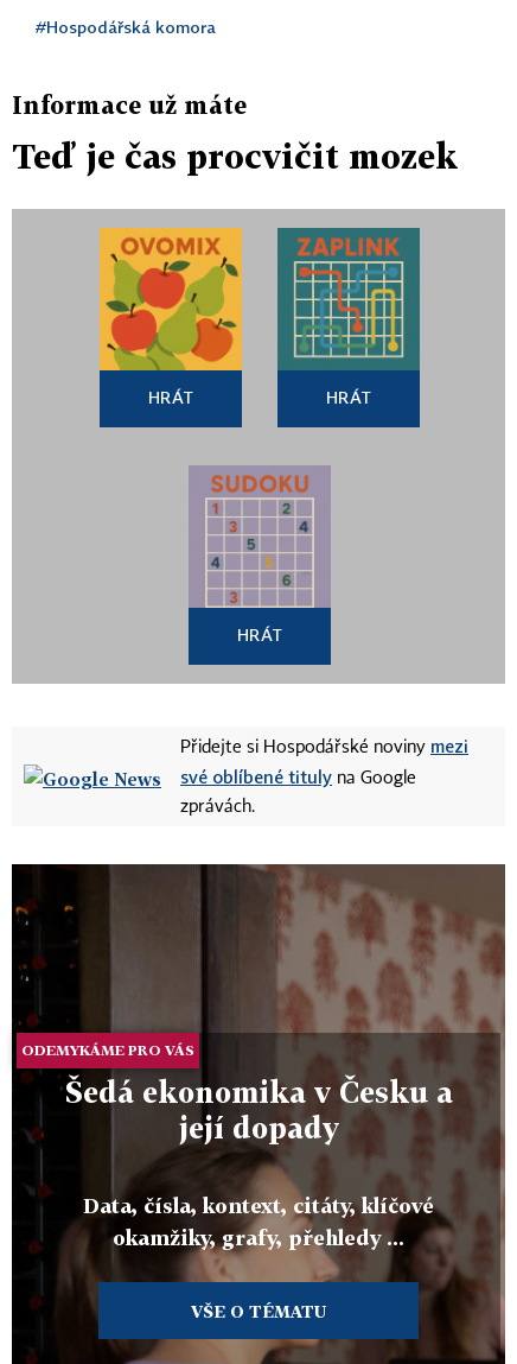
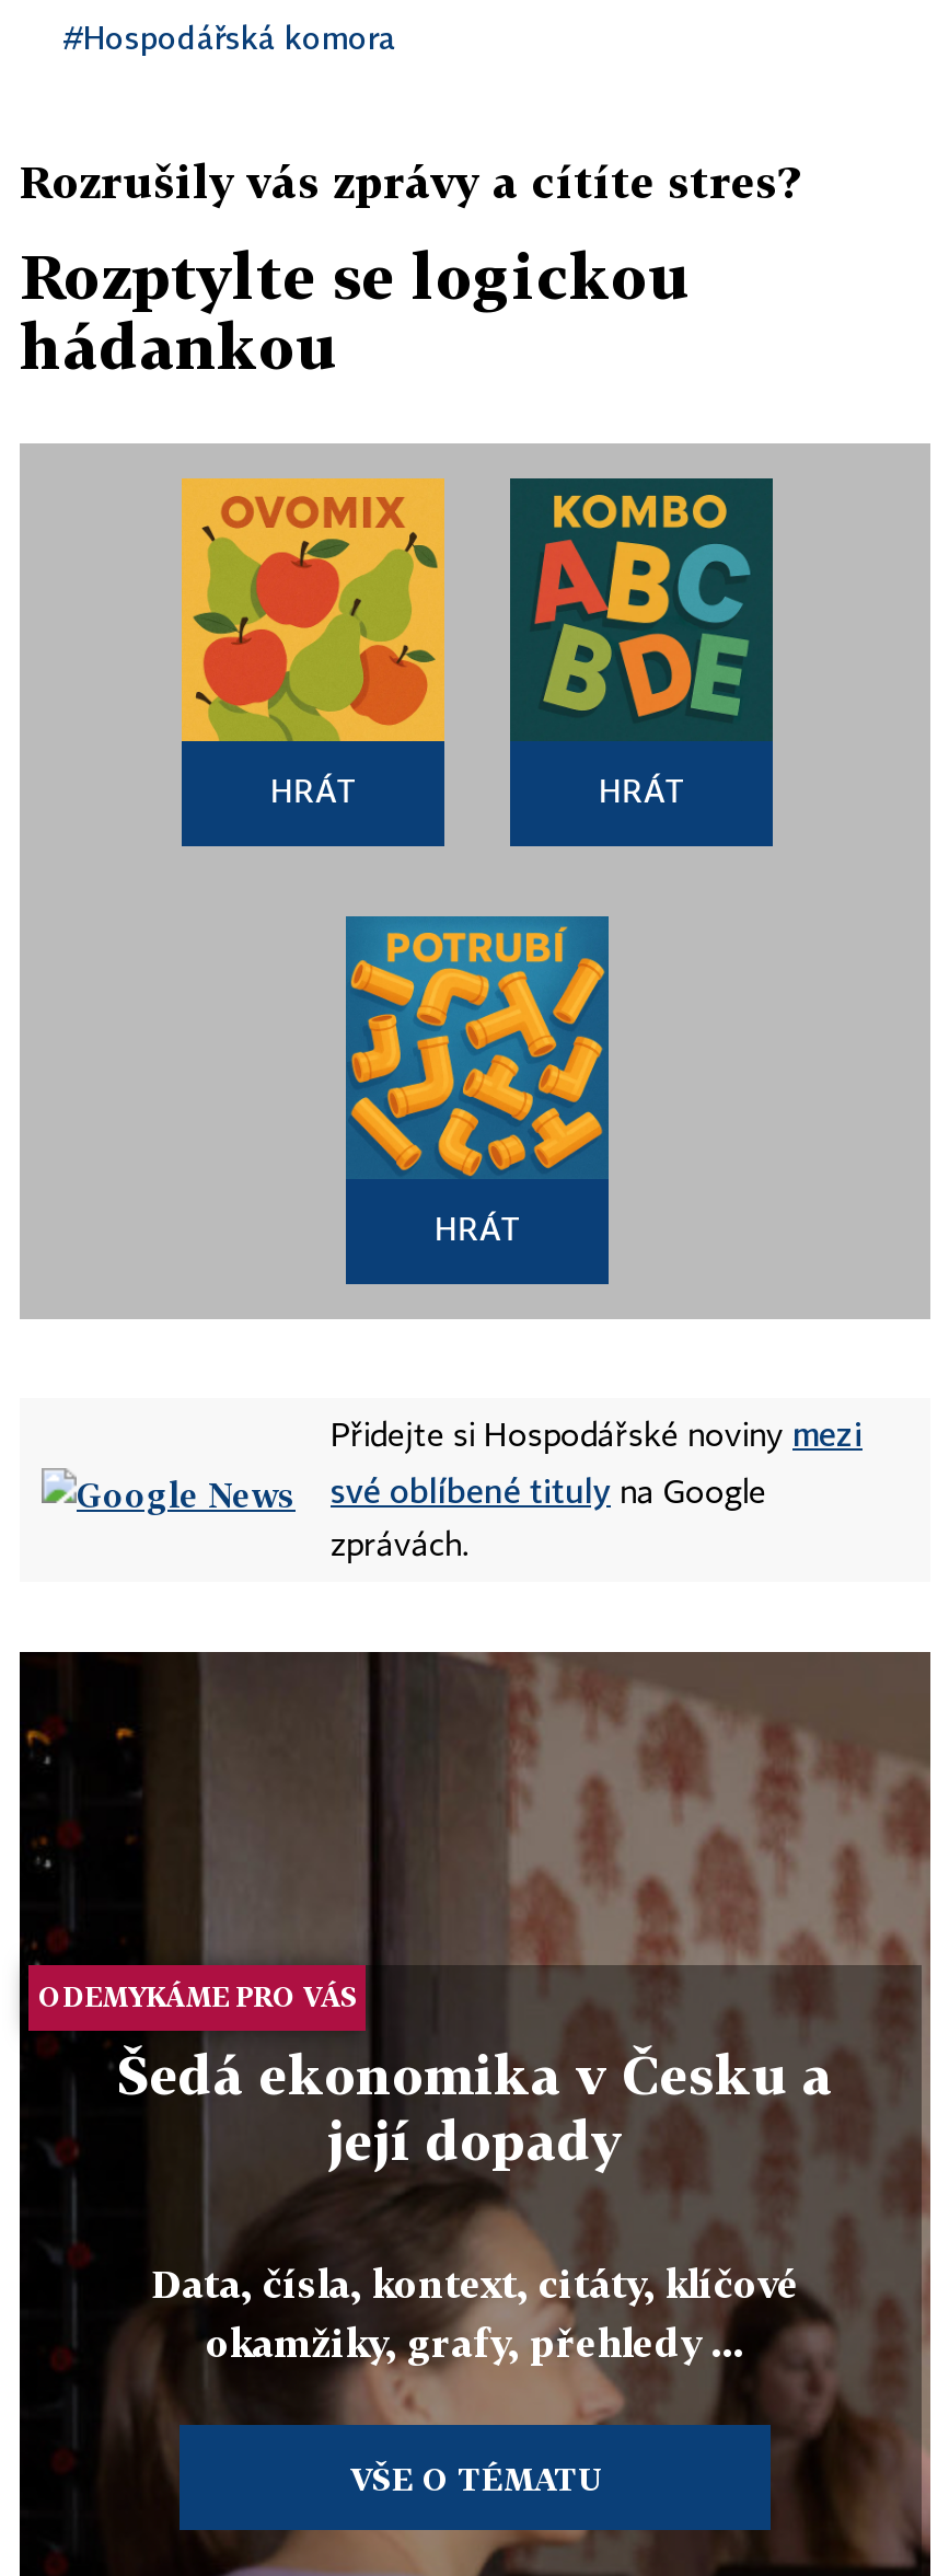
[12,90,247,119] Informace už máte -> [20,154,799,207] Rozrušily vás zprávy a cítíte stres?
[12,137,458,176] Teď je čas procvičit mozek -> [20,240,692,382] Rozptylte se logickou | hádankou
[277,228,420,370] [image] -> [512,481,771,741] [image]
[190,467,330,609] [image] -> [346,916,609,1179] [image]

